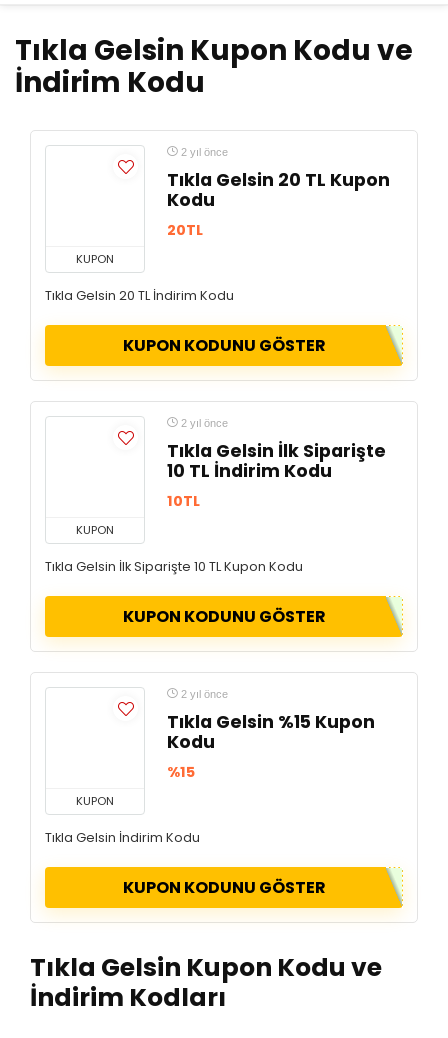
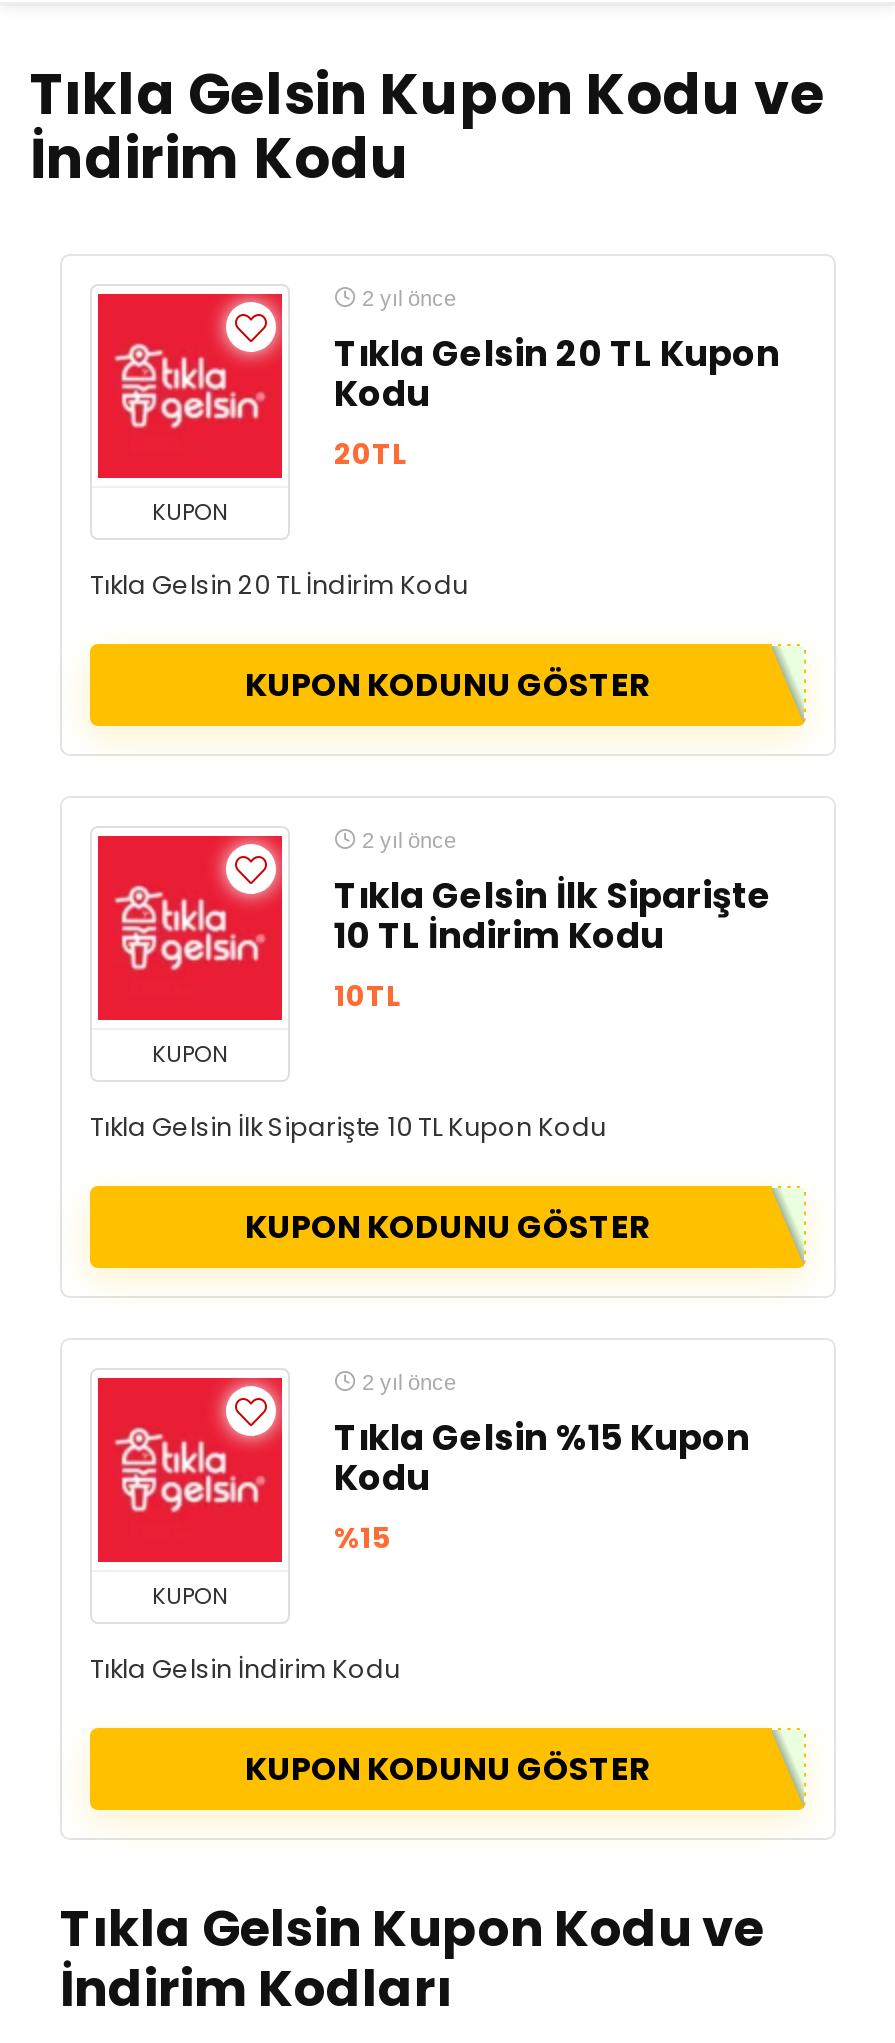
none -> [96,292,284,480] [image]
none -> [96,834,284,1022] [image]
none -> [96,1376,284,1564] [image]

